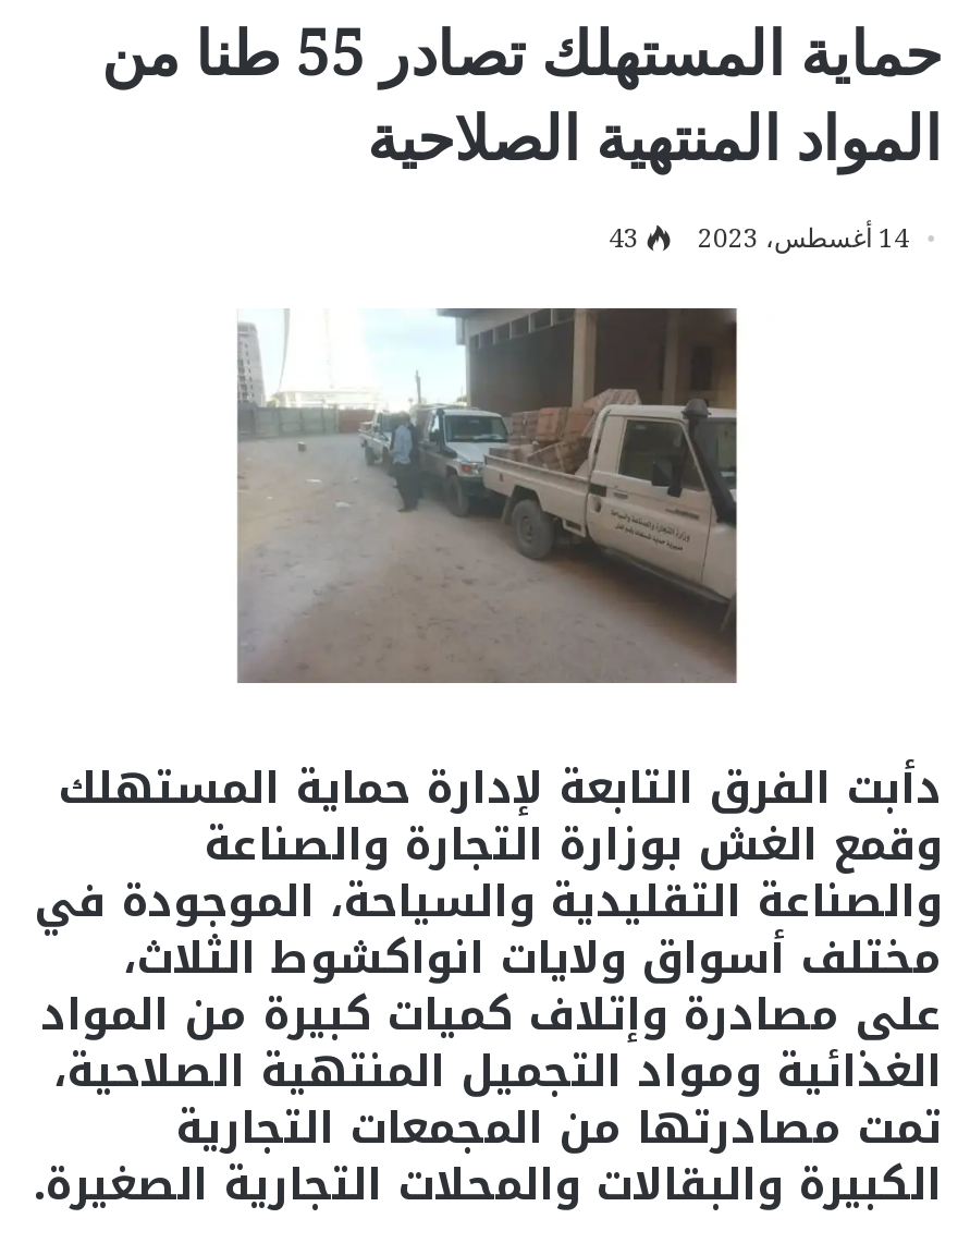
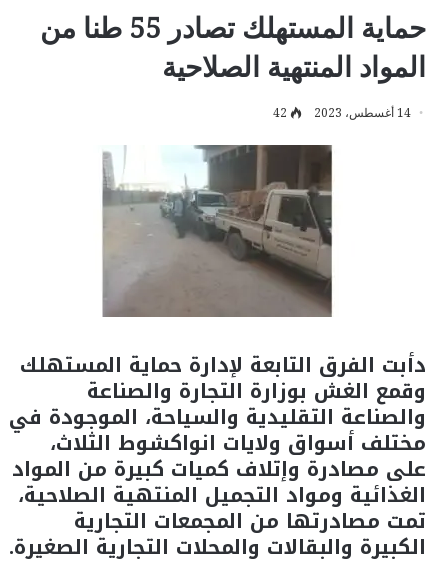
[609,220,639,257] 43 -> [273,104,287,121] 42

